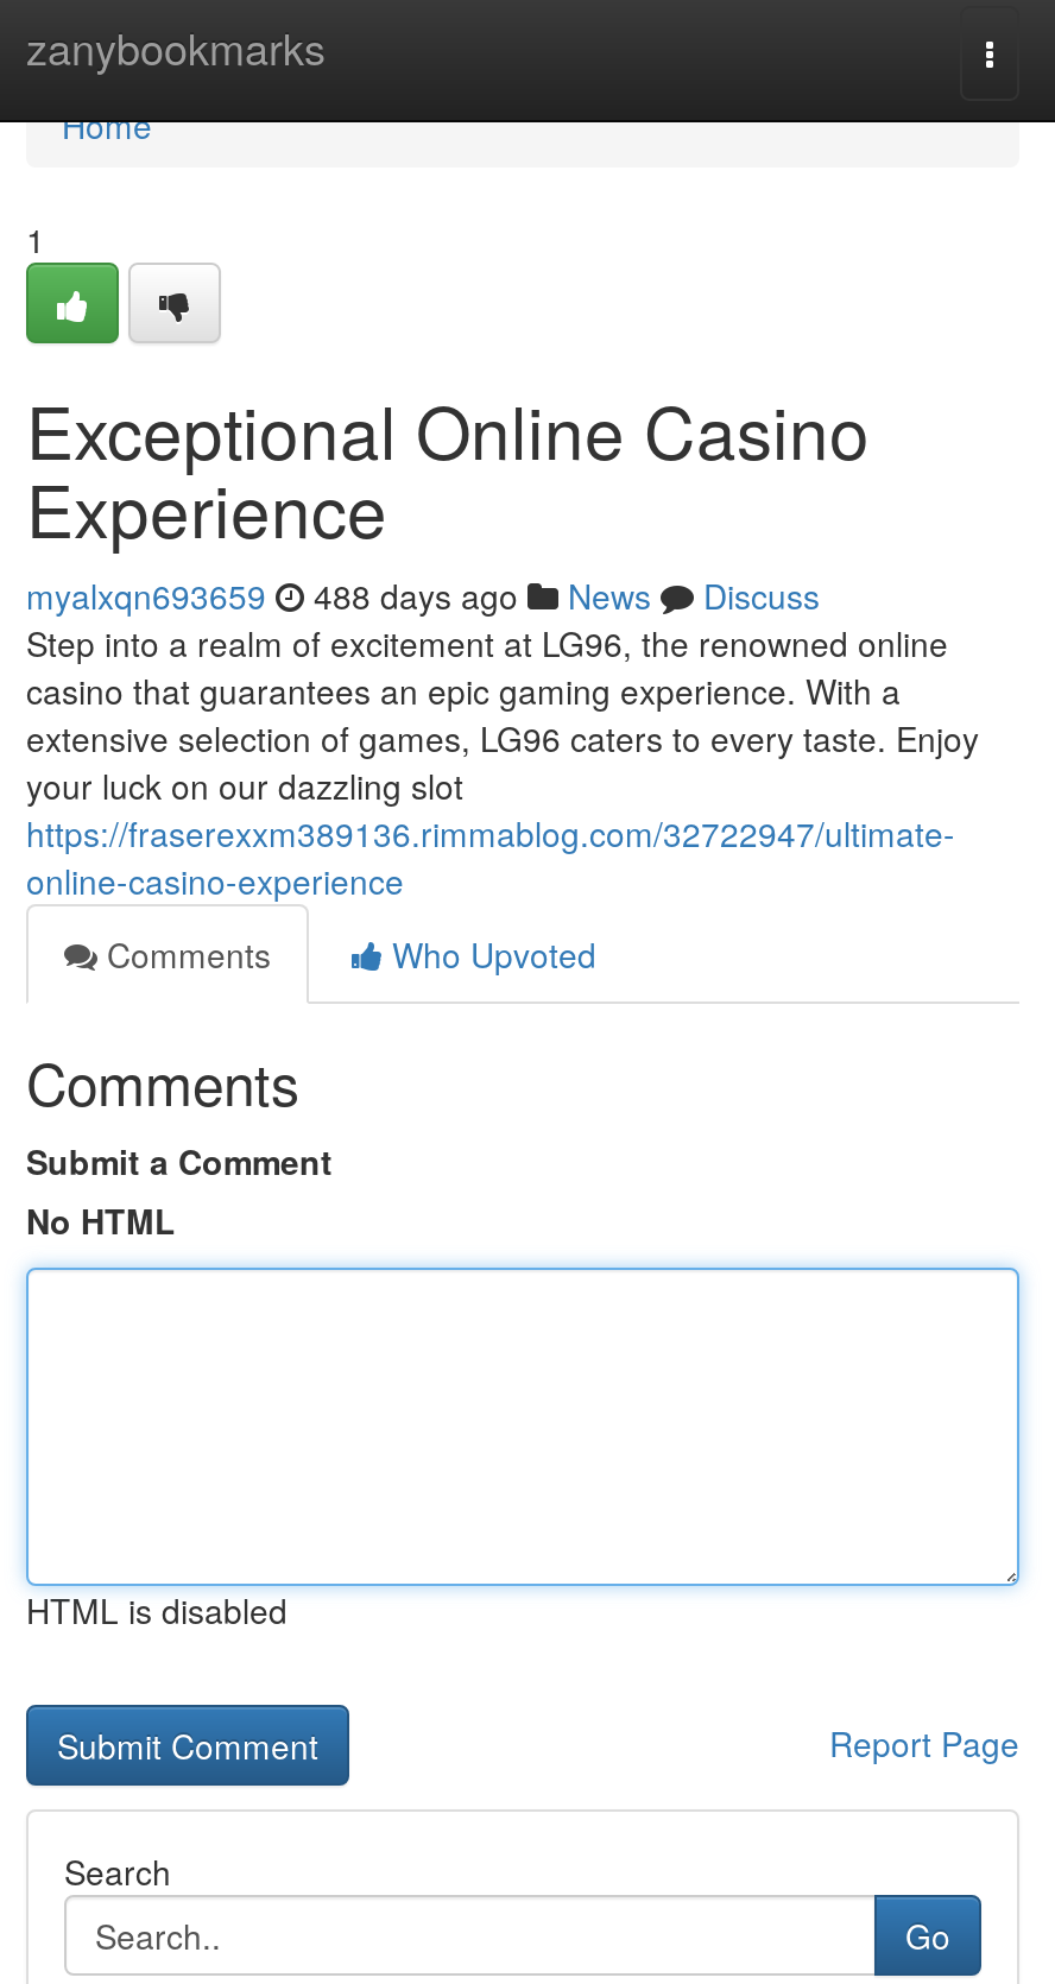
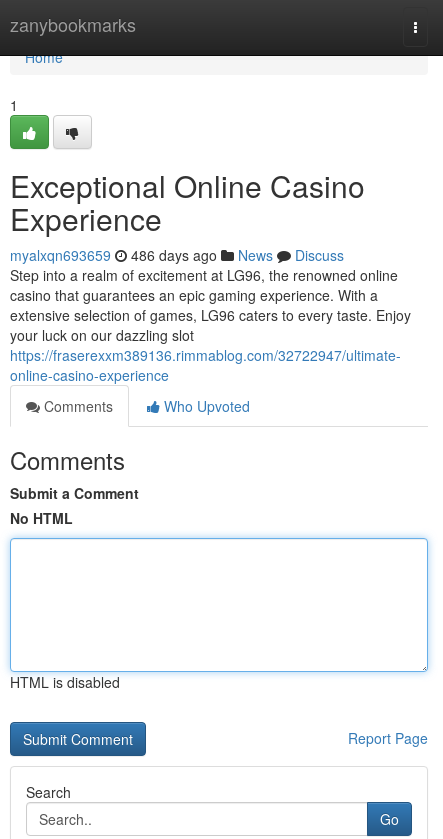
[26,571,820,619] myalxqn693659 488 days ago News Discuss -> [10,245,344,265] myalxqn693659 486 days ago News Discuss

